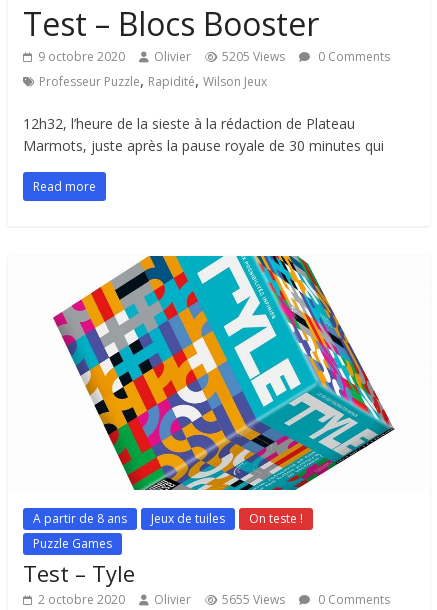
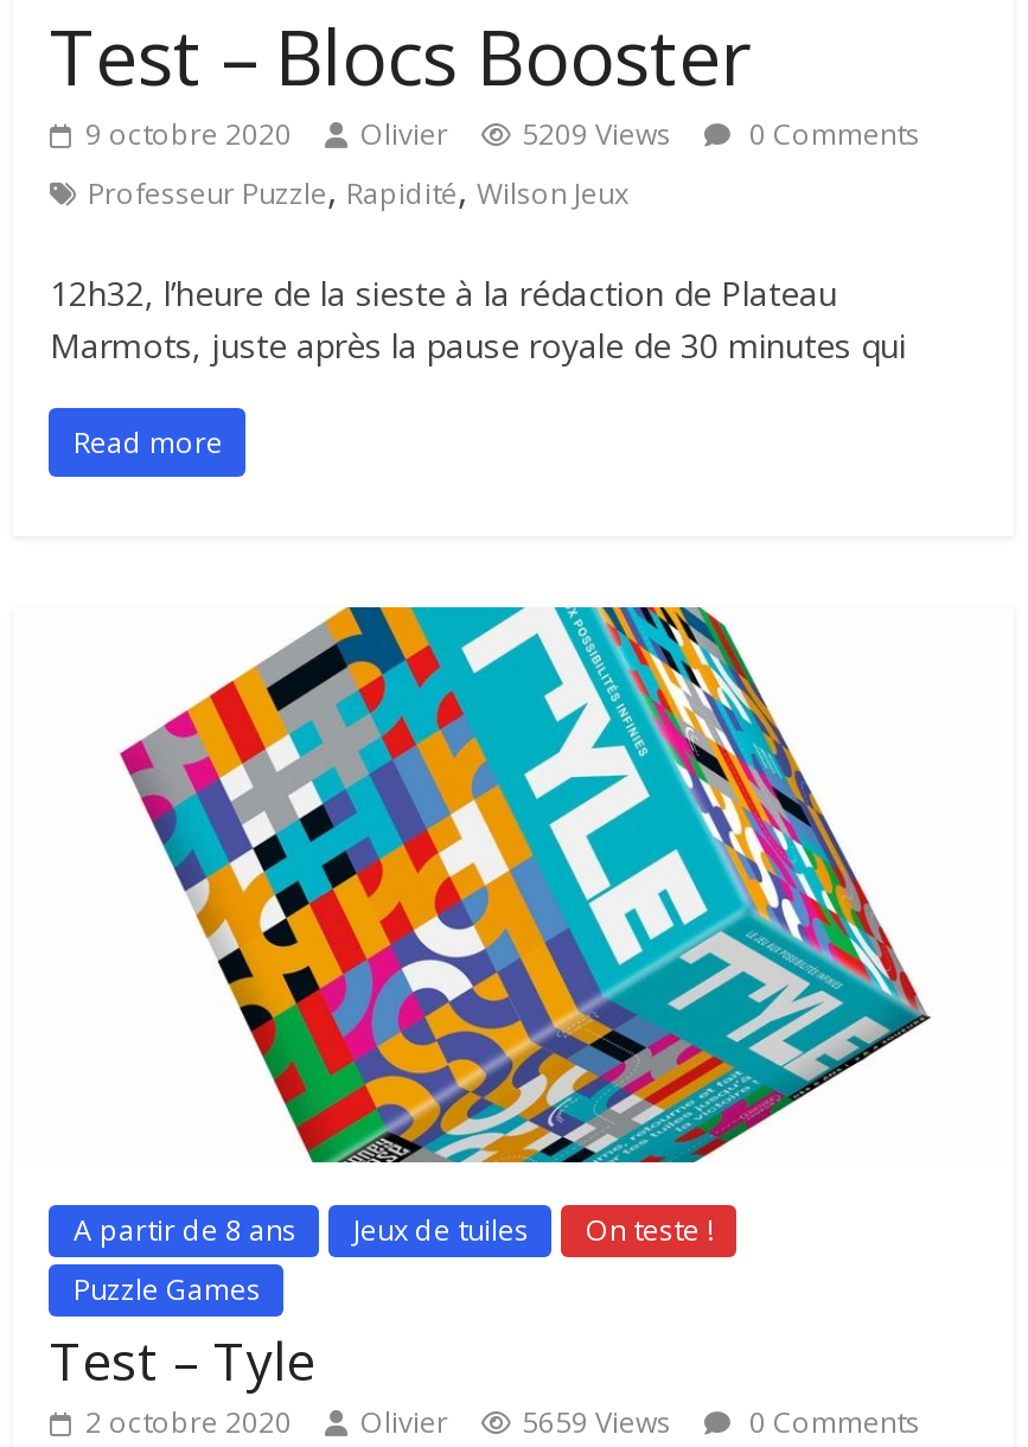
[38,48,390,65] 9 octobre 2020 Olivier 5205 Views 0 Comments -> [85,114,920,155] 9 octobre 2020 Olivier 5209 Views 0 Comments
[38,591,390,608] 2 octobre 2020 Olivier 5655 Views 0 Comments -> [85,1403,920,1443] 2 octobre 2020 Olivier 5659 Views 0 Comments

